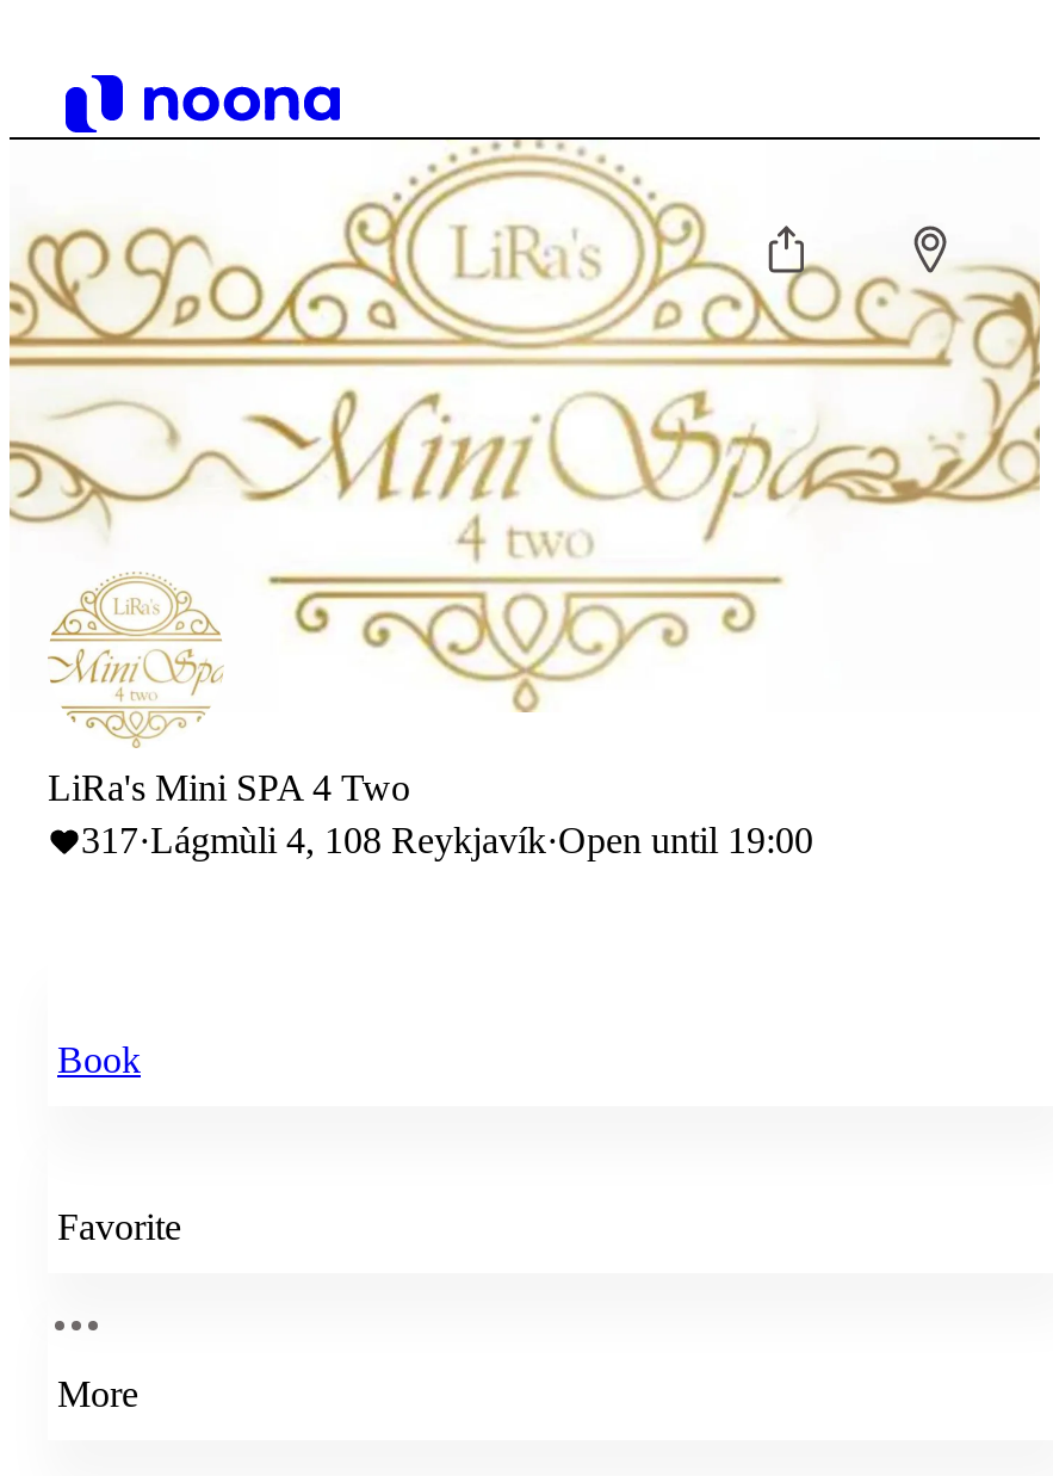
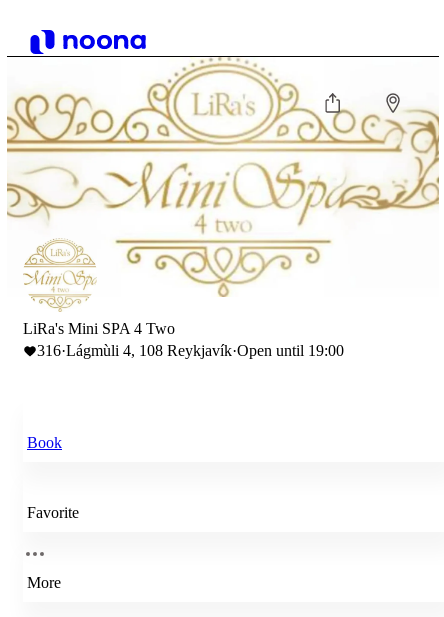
[81,820,813,860] 317·Lágmùli 4, 108 Reykjavík·Open until 19:00 -> [37,342,344,359] 316·Lágmùli 4, 108 Reykjavík·Open until 19:00

